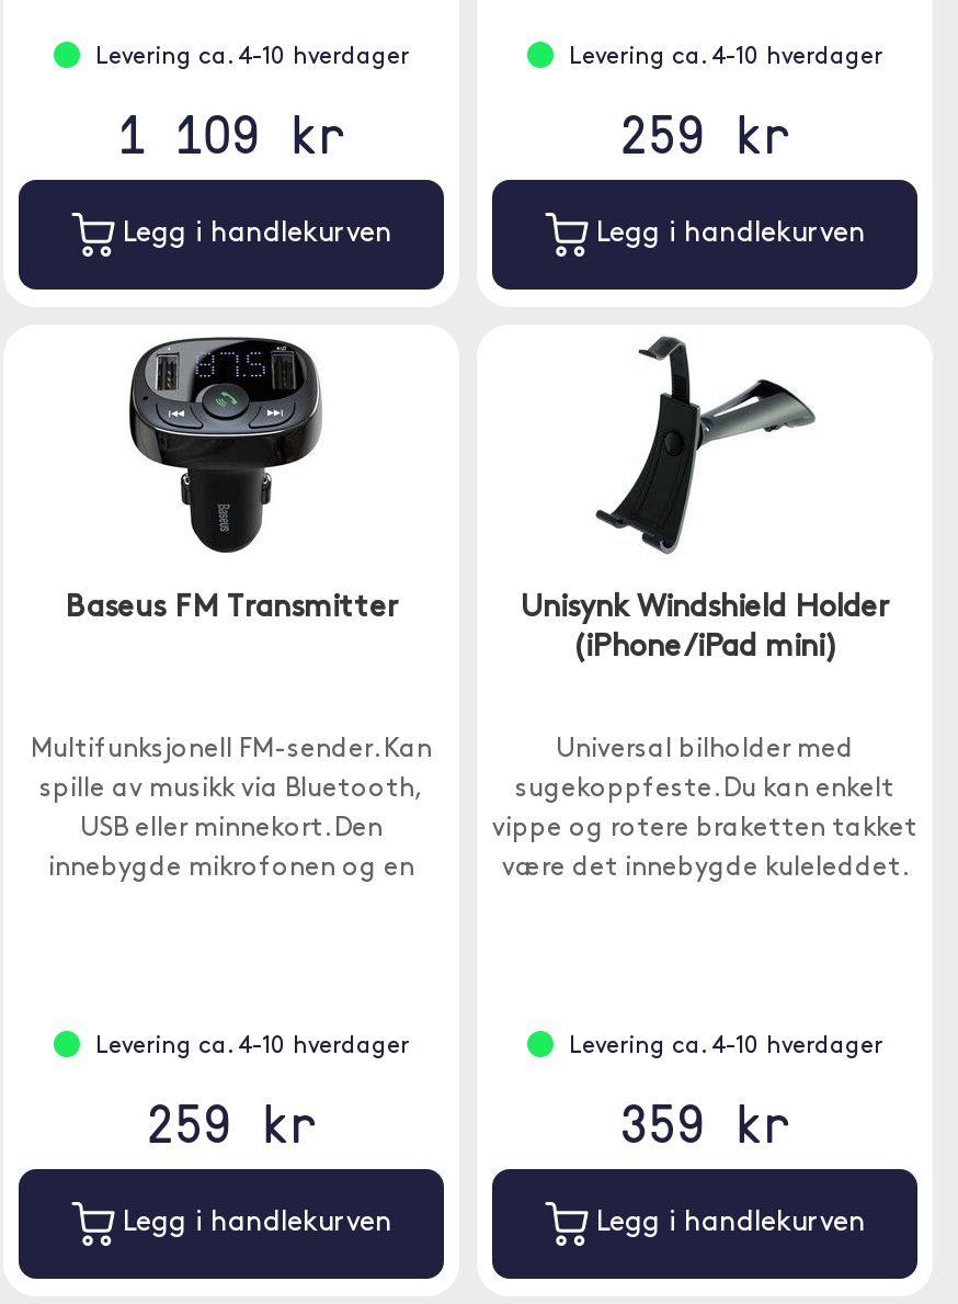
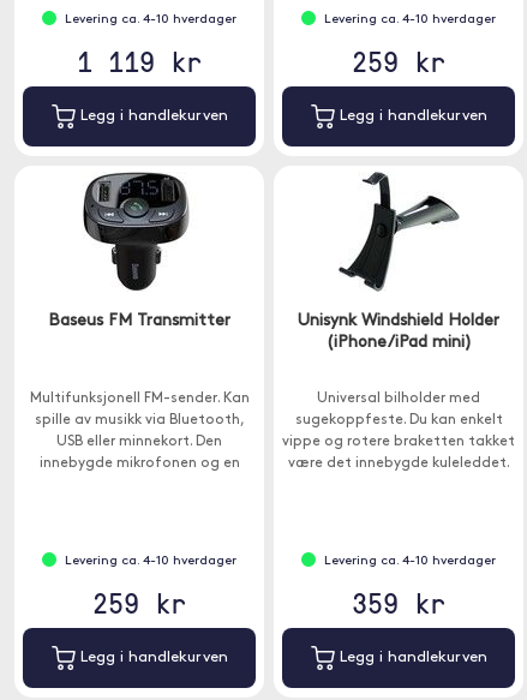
[117,97,345,169] 1 109 kr -> [77,41,202,80] 1 119 kr

